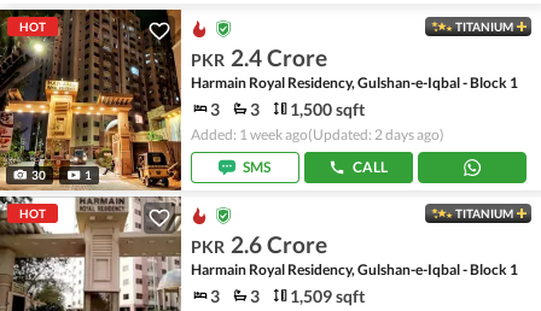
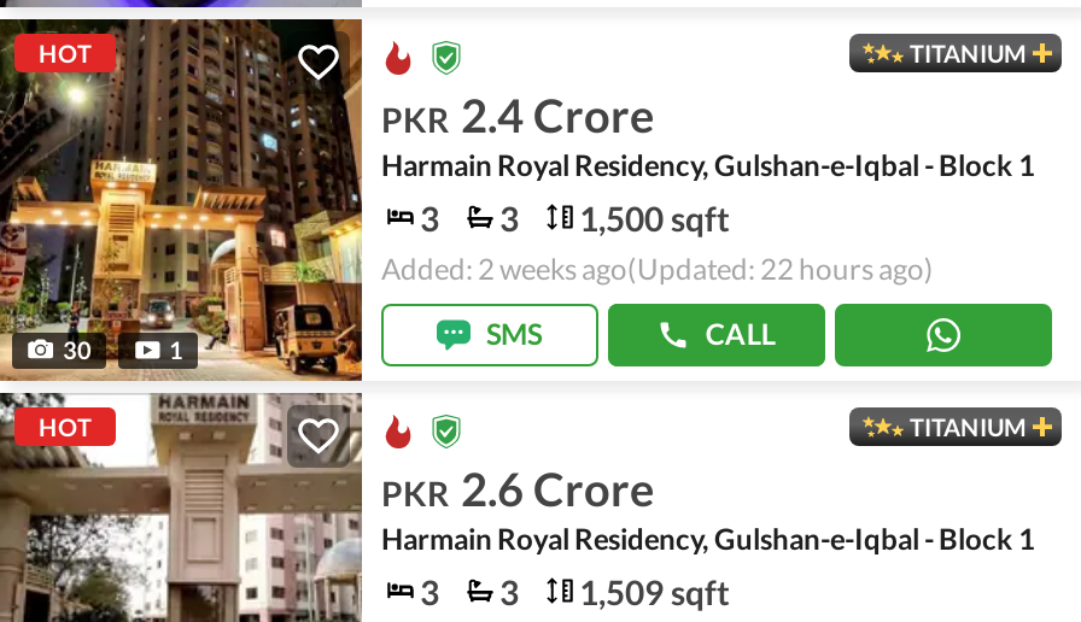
[191,125,444,143] Added: 1 week ago(Updated: 2 days ago) -> [381,251,934,287] Added: 2 weeks ago(Updated: 22 hours ago)

